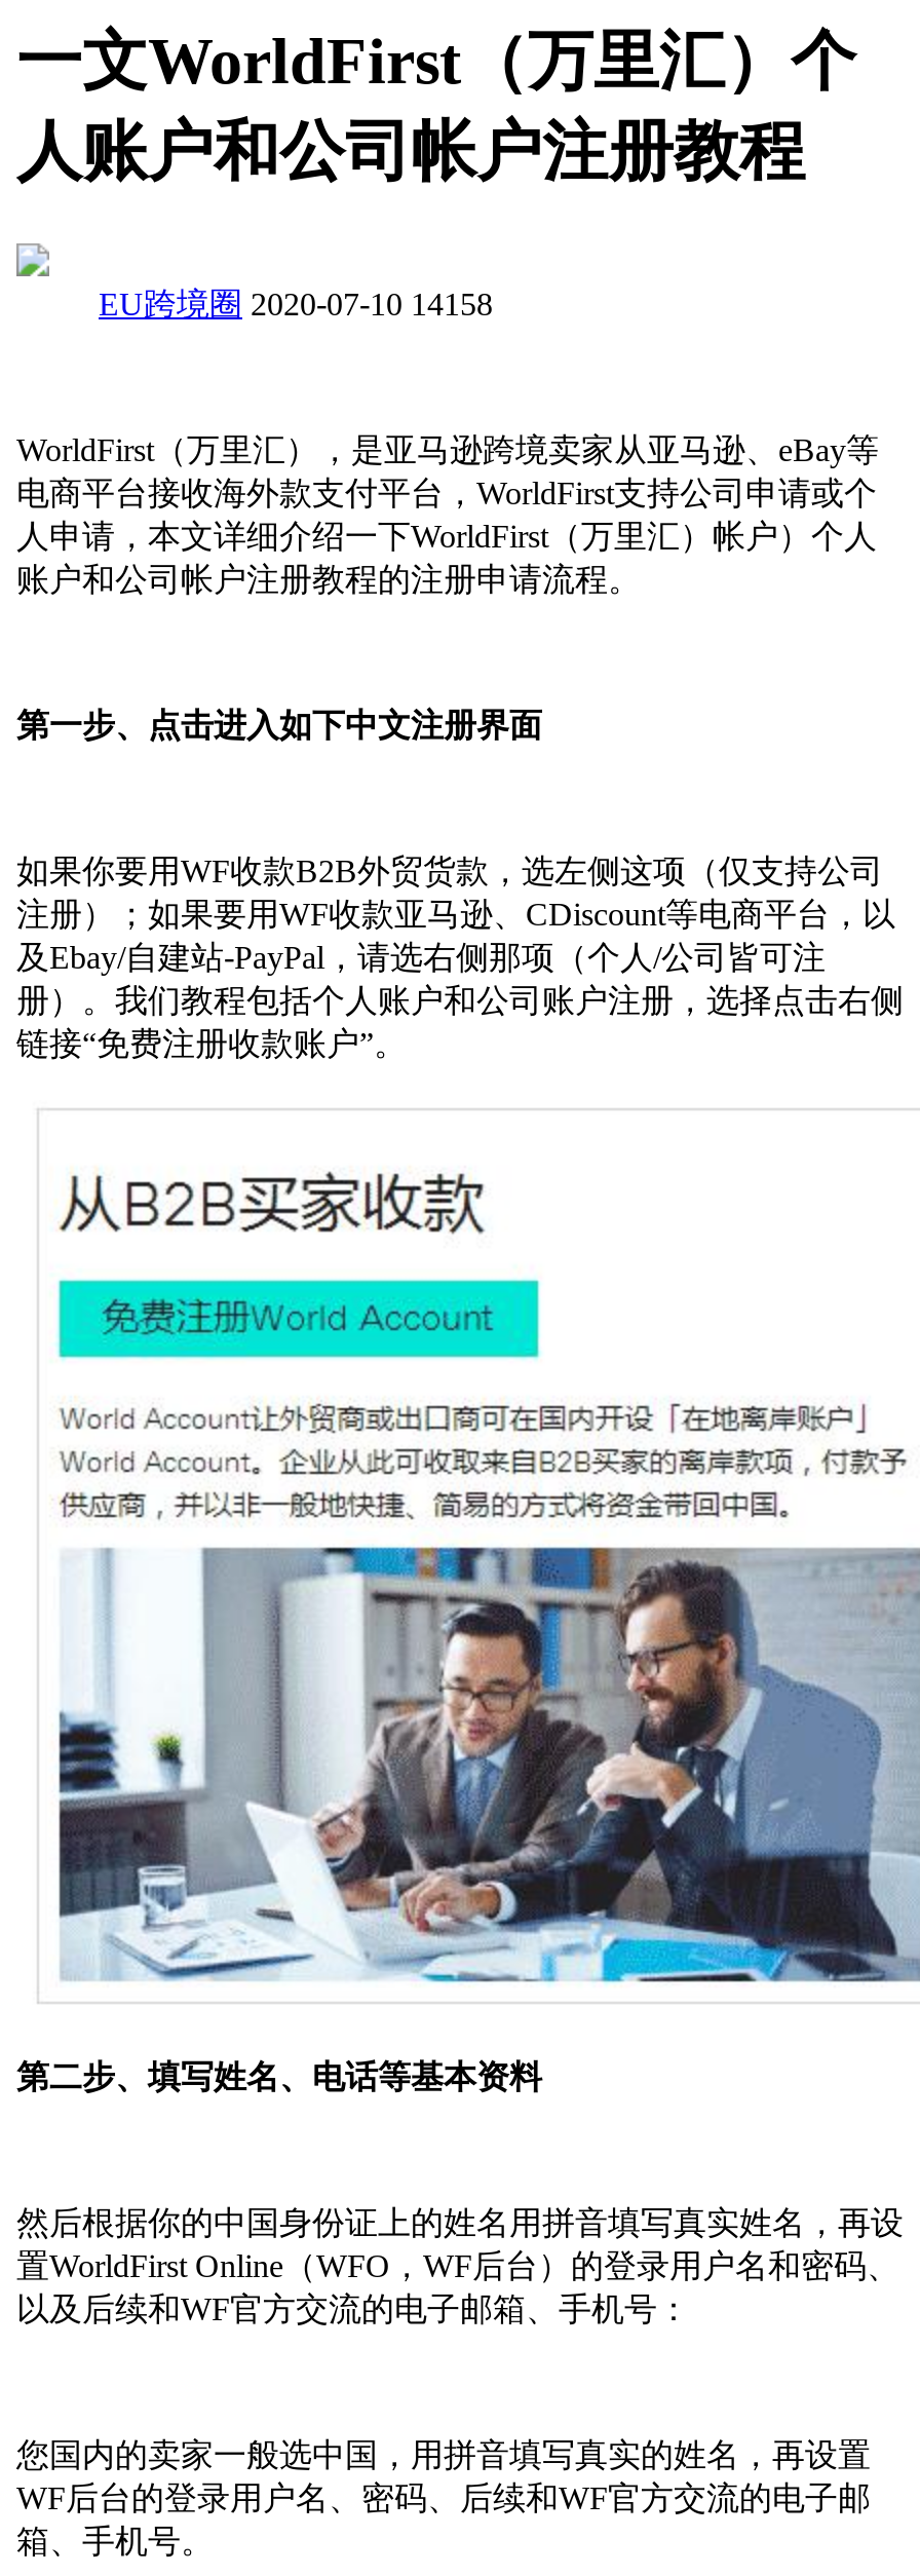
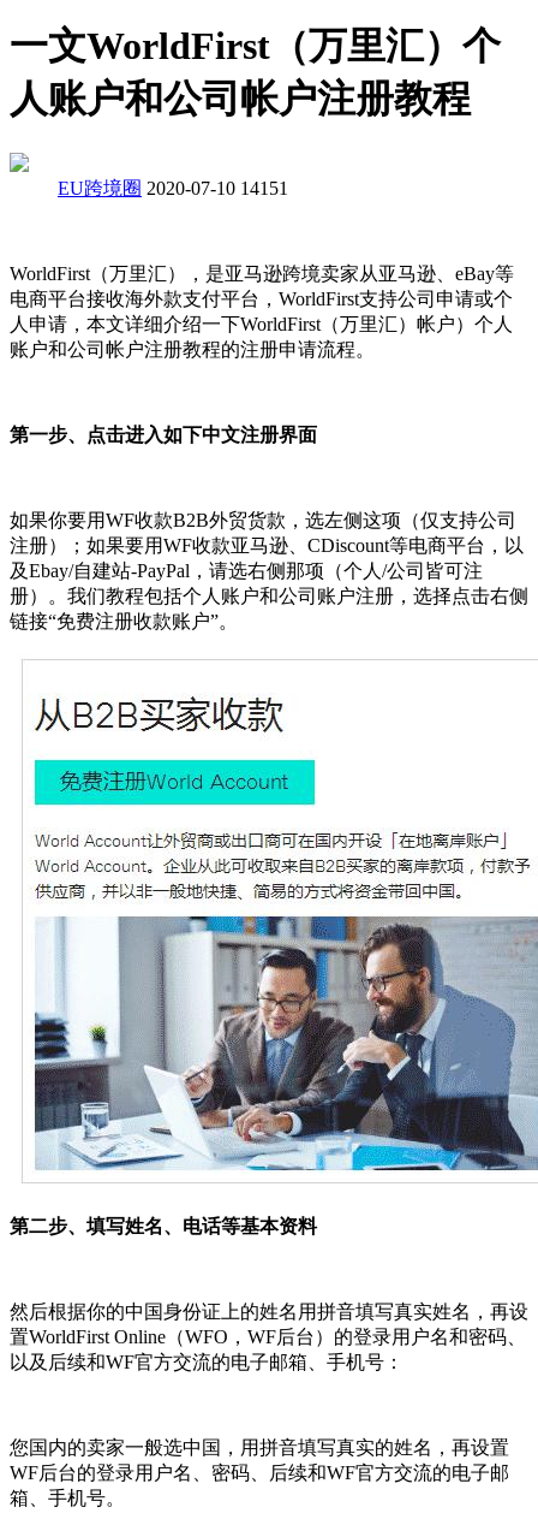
[99,286,493,321] EU跨境圈 2020-07-10 14158 -> [58,178,288,198] EU跨境圈 2020-07-10 14151

